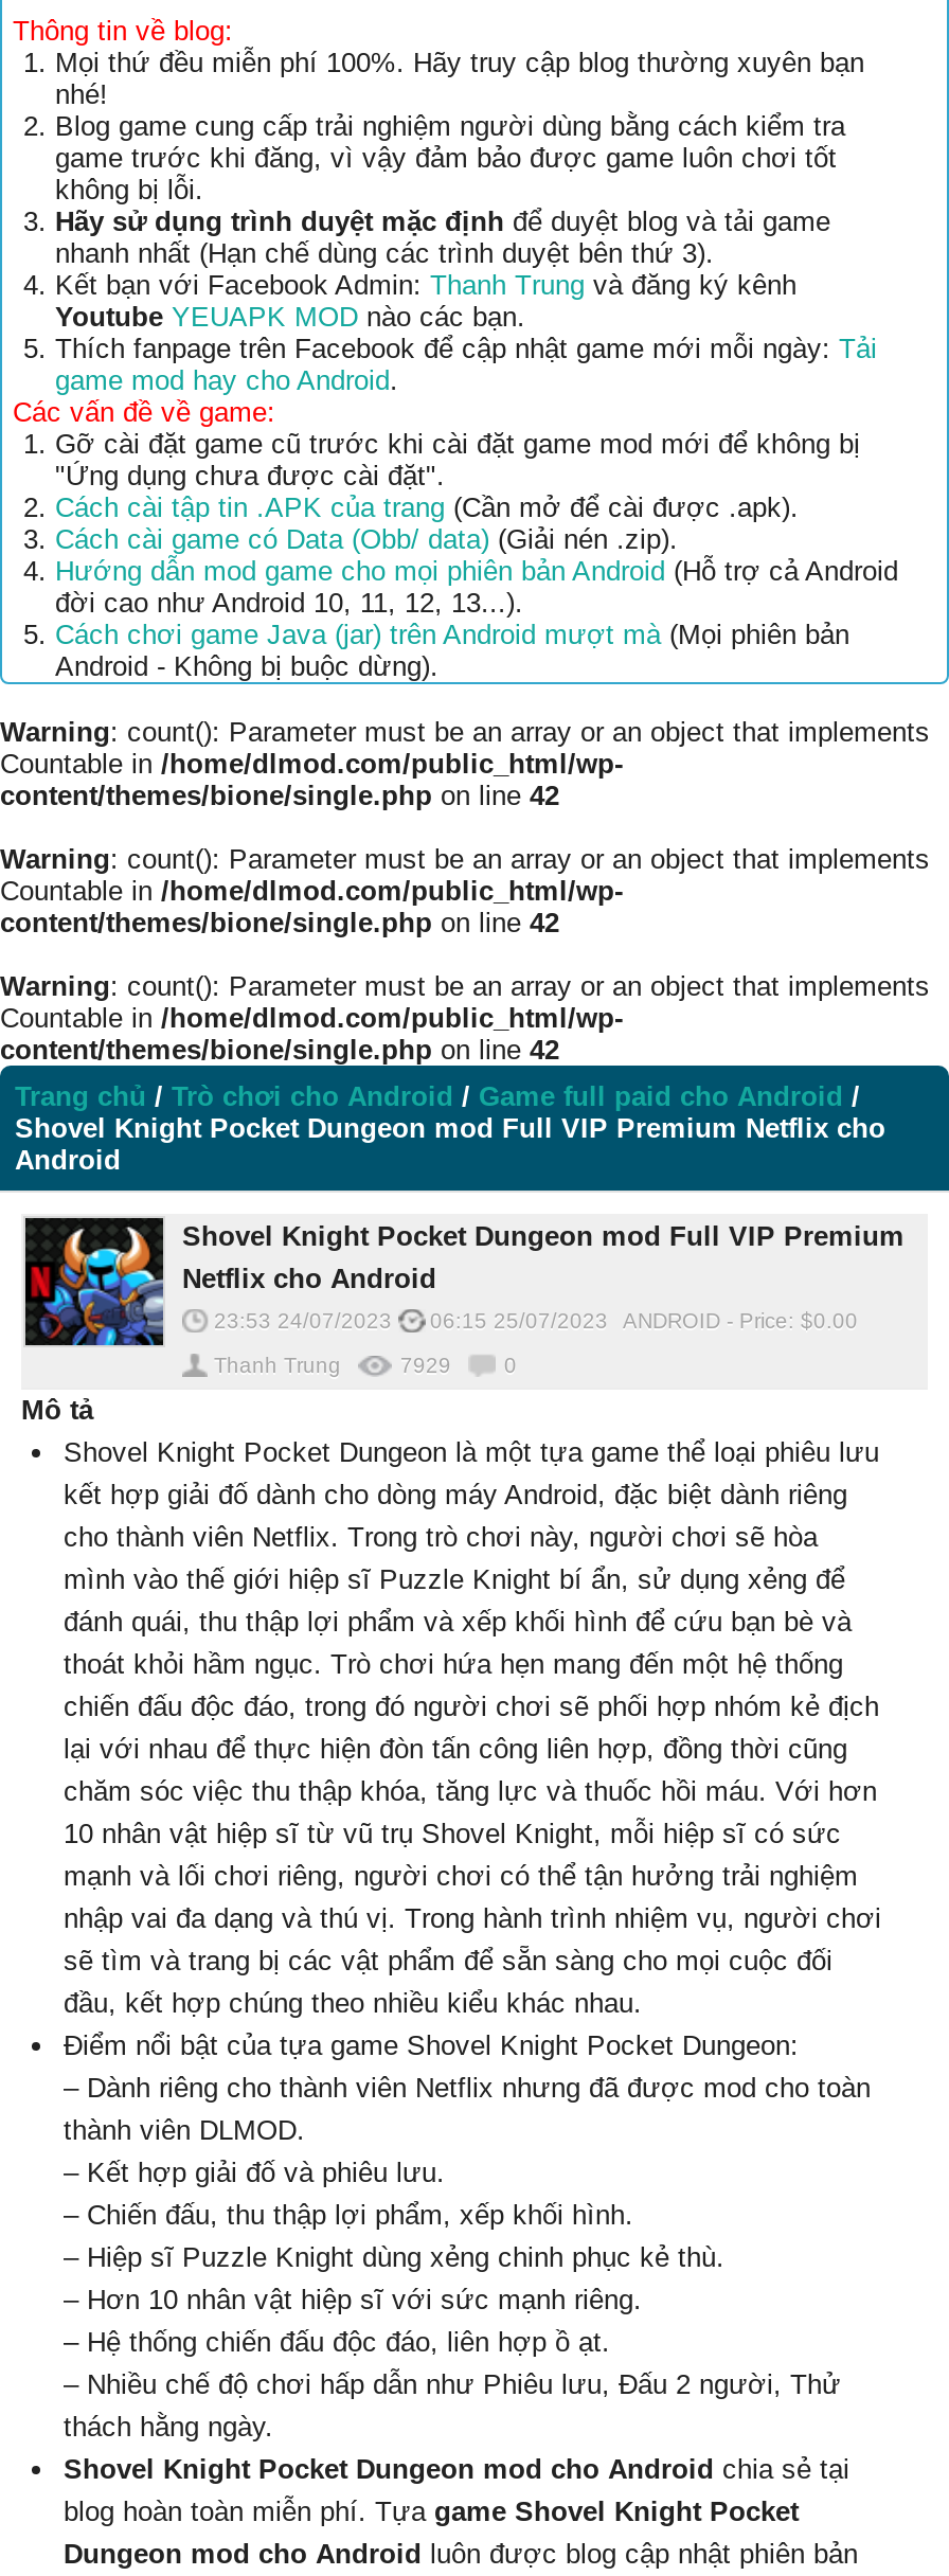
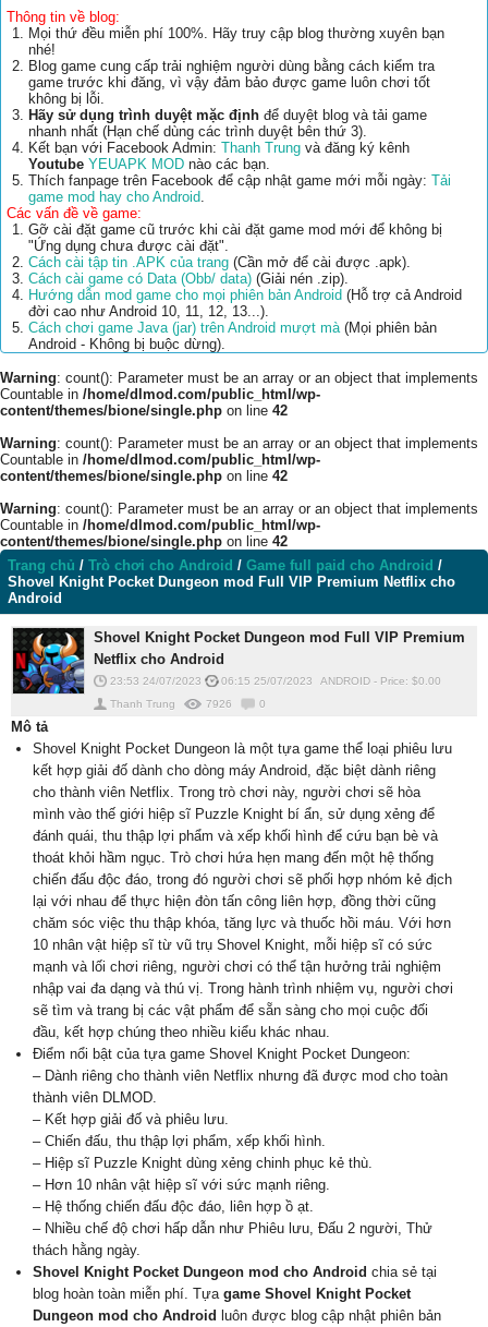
[400,1354,451,1377] 7929 -> [206,698,232,710] 7926

